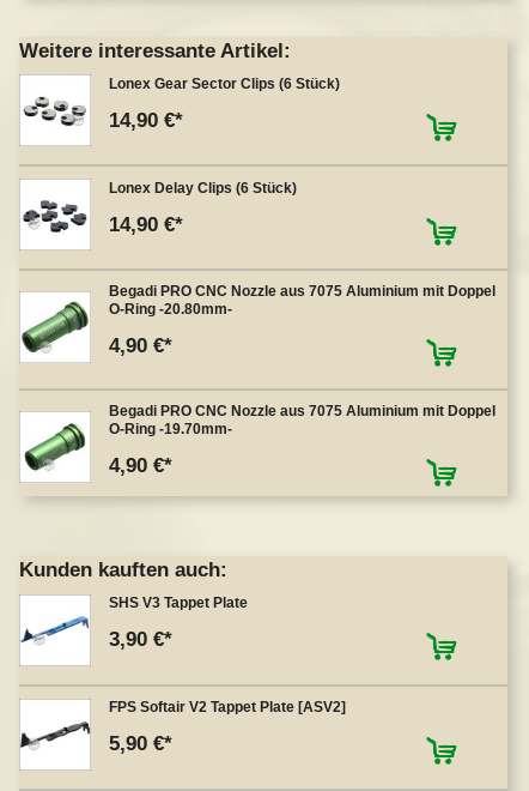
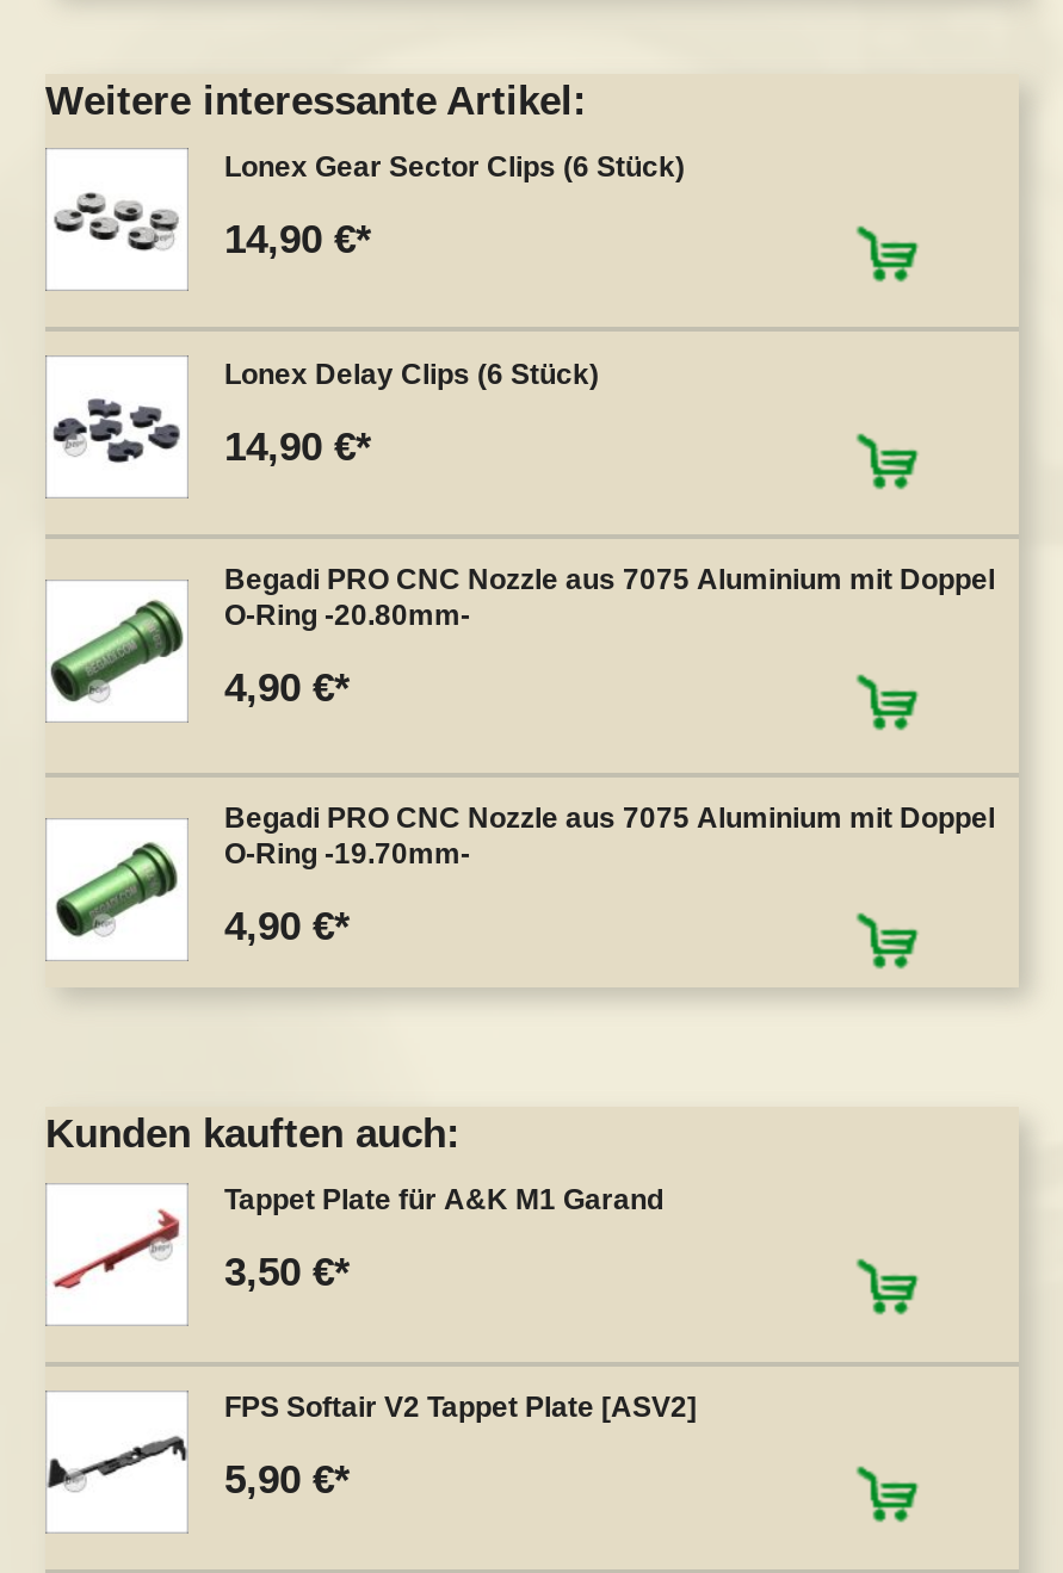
[20,594,248,647] [image] | SHS V3 Tappet Plate -> [48,1183,663,1290] [image] | Tappet Plate für A&K M1 Garand
[109,628,164,651] 3,90 € -> [224,1249,334,1295] 3,50 €

